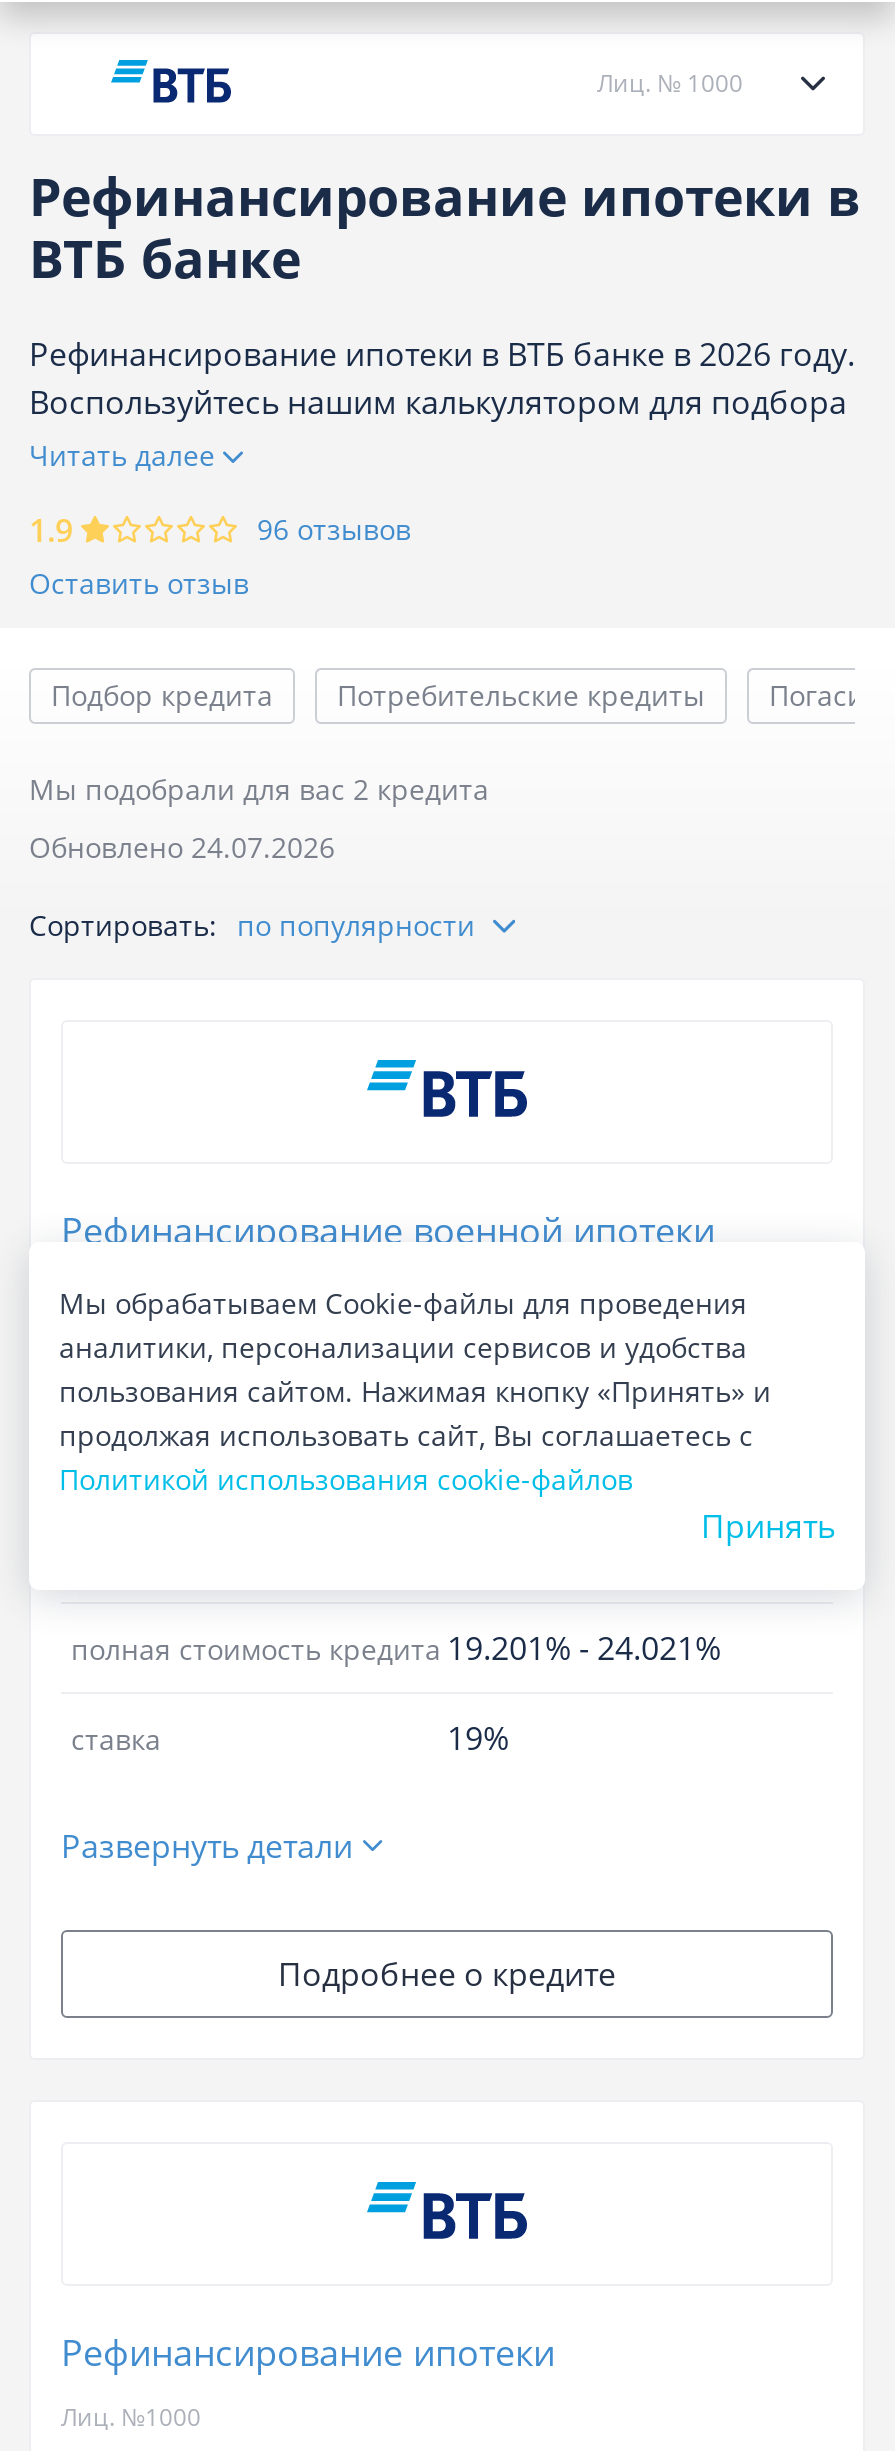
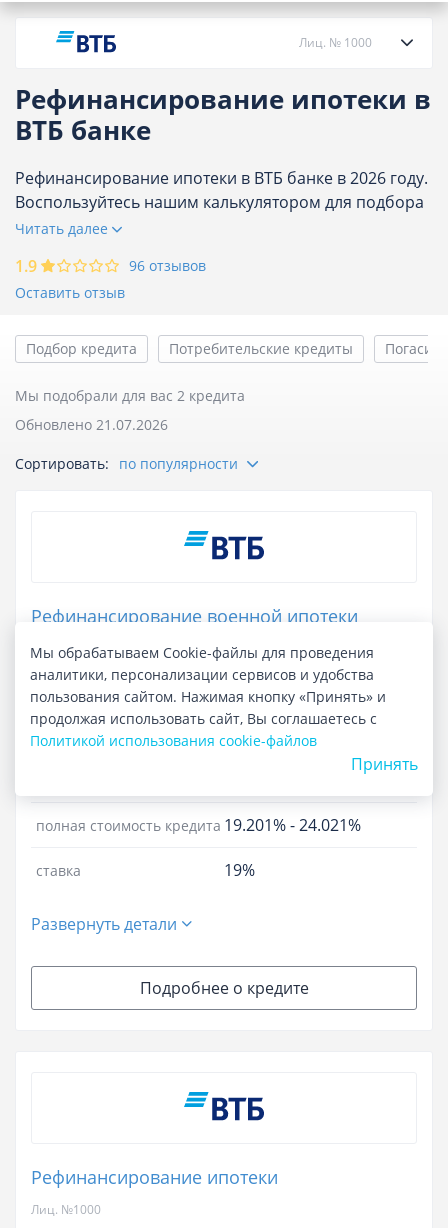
[29,828,335,866] Обновлено 24.07.2026 -> [15,415,168,434] Обновлено 21.07.2026

